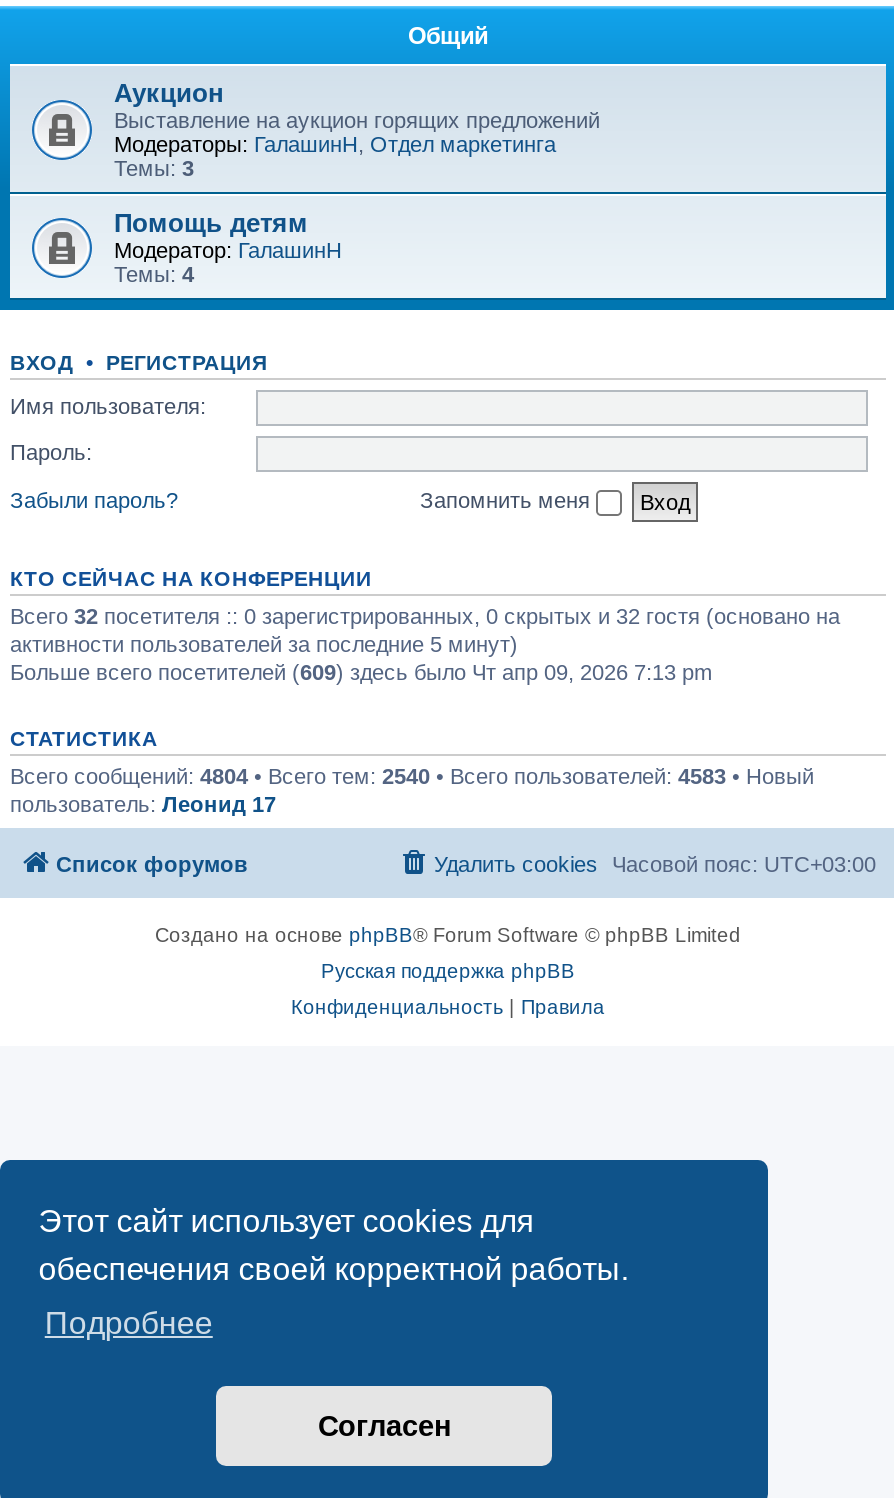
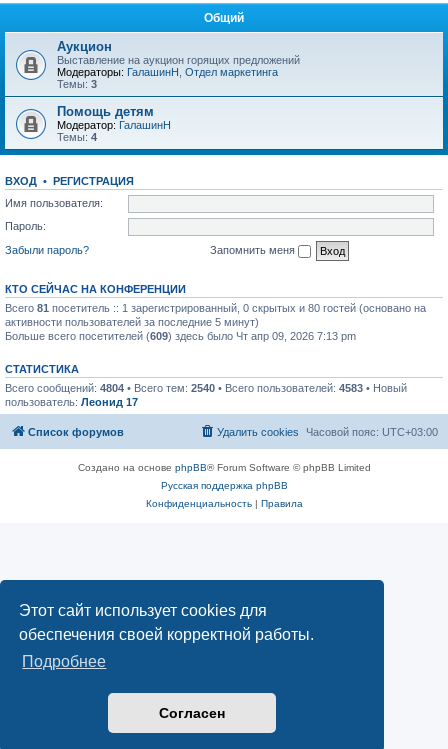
[10,603,840,627] Всего 32 посетителя :: 0 зарегистрированных, 0 скрытых и 32 гостя (основано на -> [5,301,426,313] Всего 81 посетитель :: 1 зарегистрированный, 0 скрытых и 80 гостей (основано на

